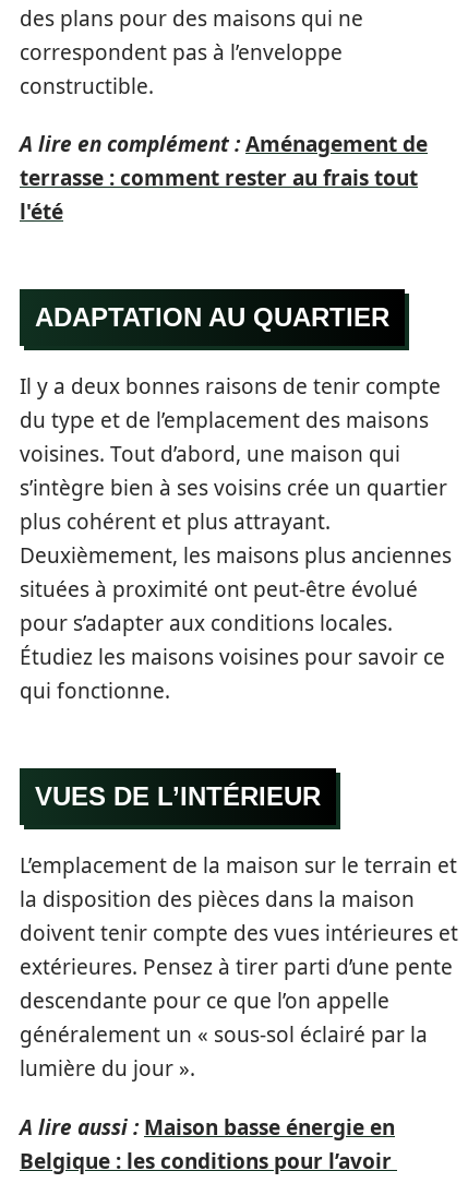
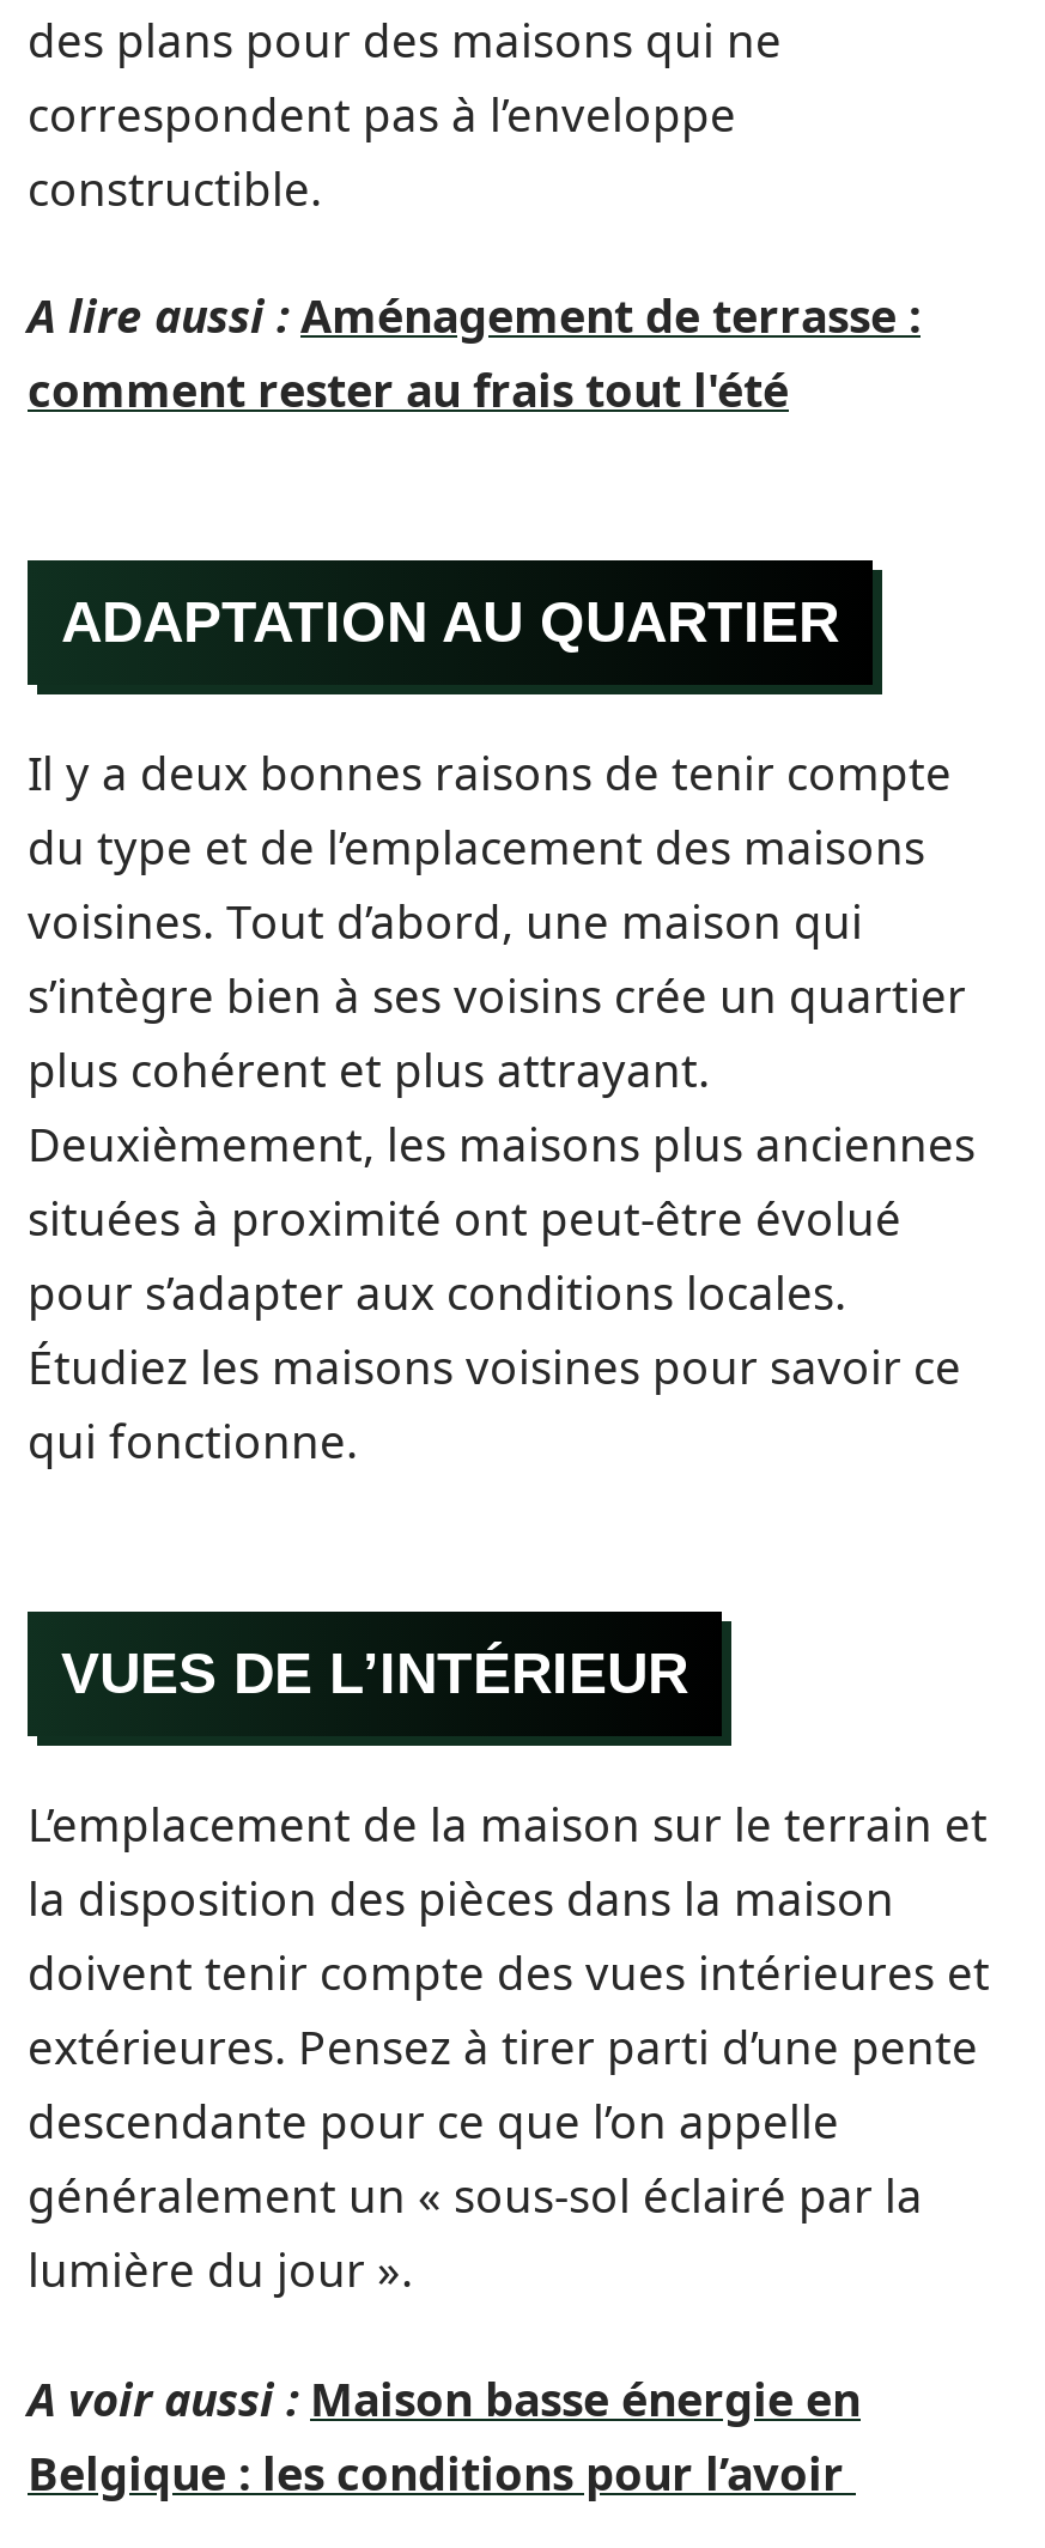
[20,130,428,226] A lire en complément : Aménagement de | terrasse : comment rester au frais tout | l'été -> [28,285,921,421] A lire aussi : Aménagement de terrasse : | comment rester au frais tout l'été
[20,1113,395,1141] A lire aussi : Maison basse énergie en -> [28,2367,861,2429] A voir aussi : Maison basse énergie en

